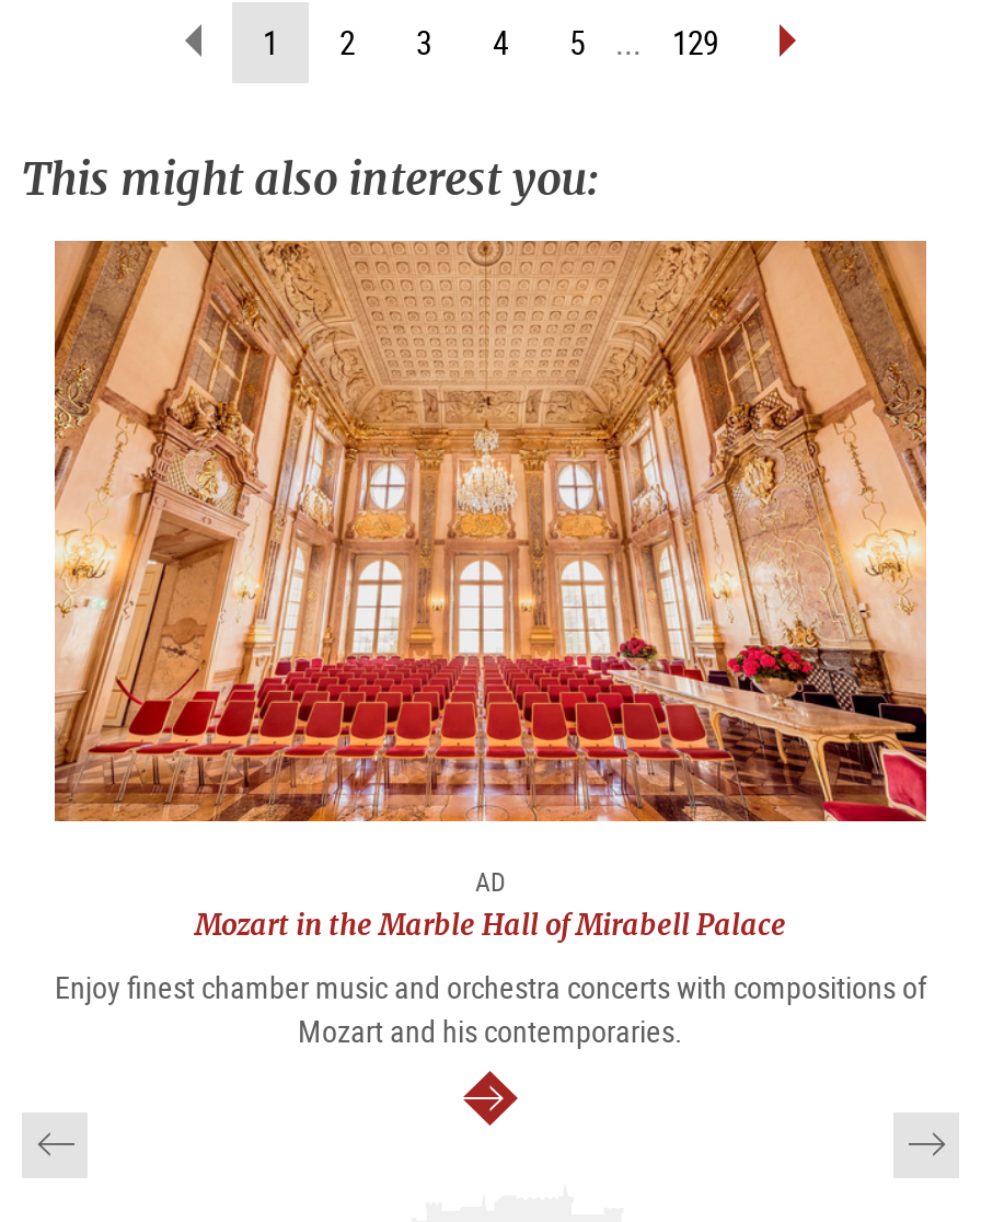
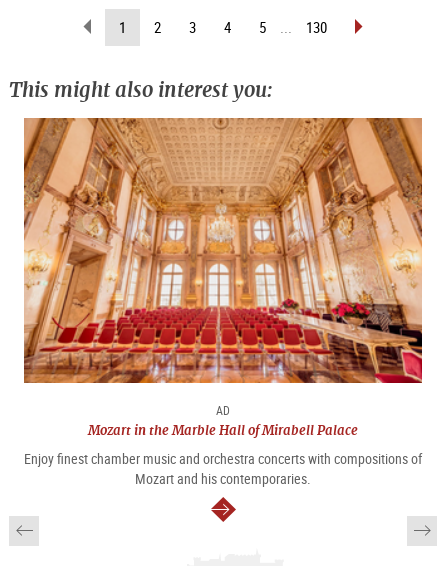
[672,20,718,64] 129 -> [306,17,327,37] 130

